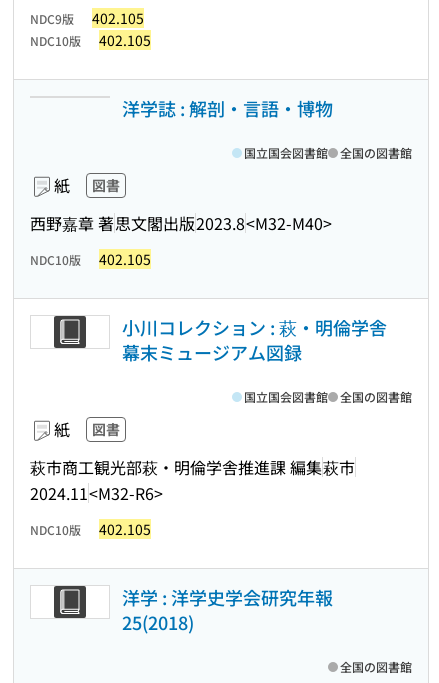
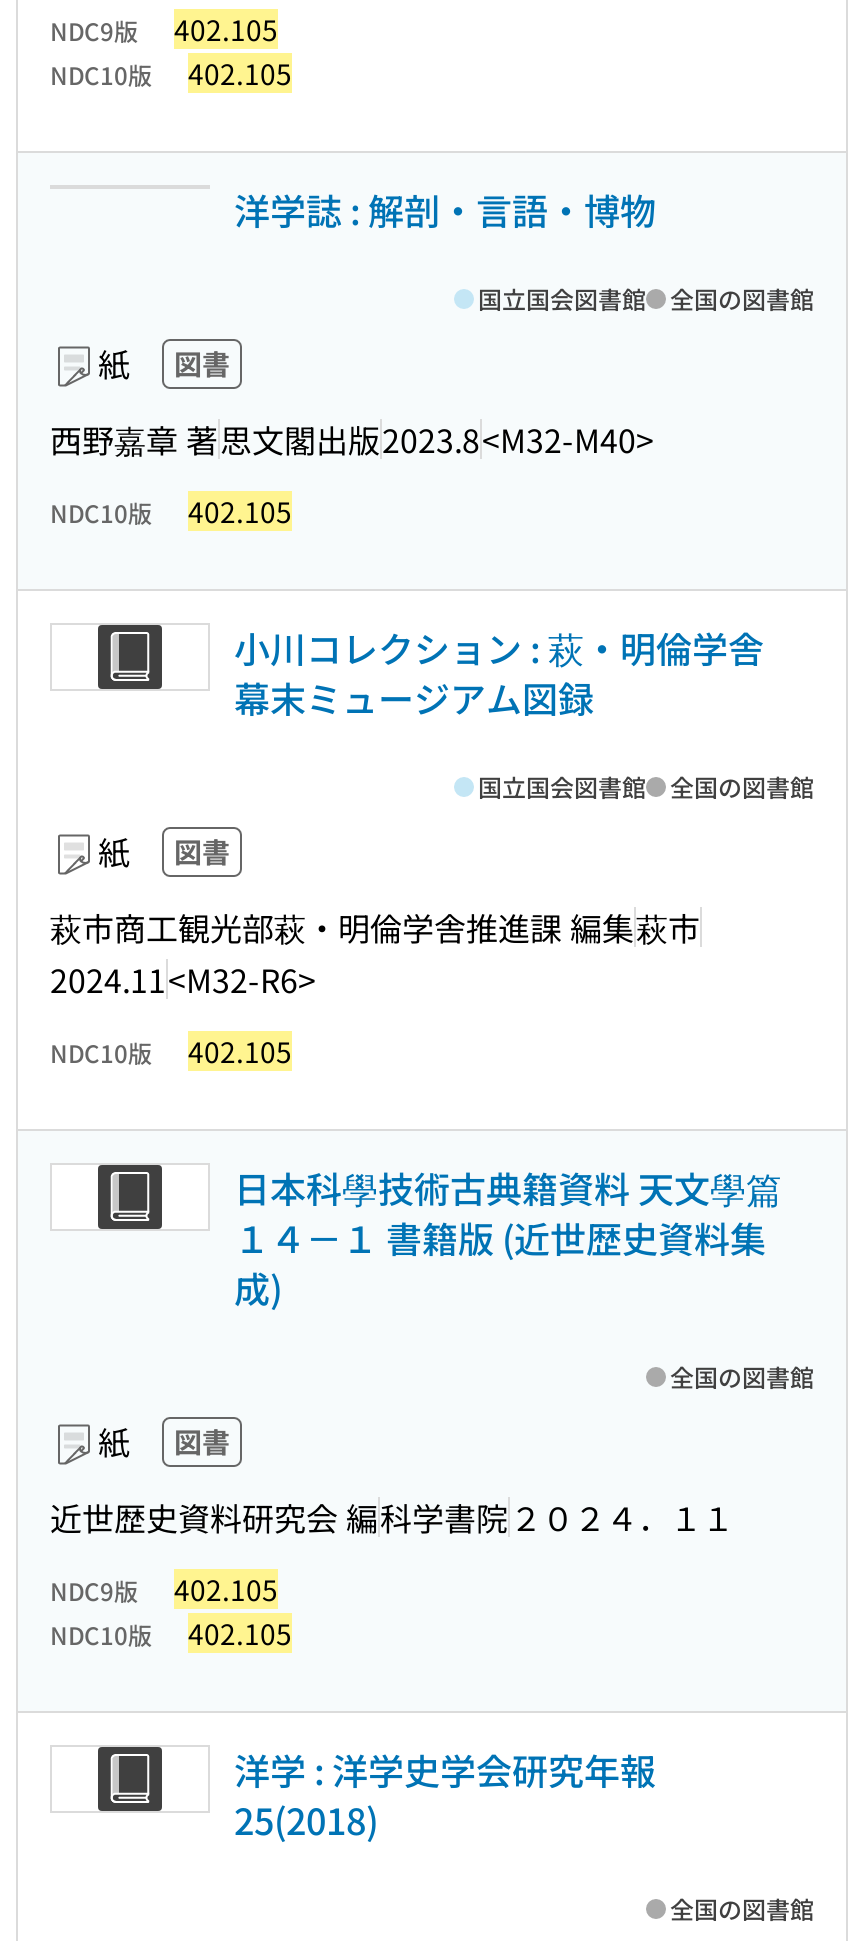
none -> [50,1161,782,1540] 日本科學技術古典籍資料 天文學篇 | １４－１ 書籍版 (近世歴史資料集 | 成) | 紙 | 図書 | 近世歴史資料研究会 編科学書院２０２４．１１
none -> [50,1569,292,1653] NDC9版 | 402.105 | NDC10版 | 402.105
none -> [670,1359,814,1393] 全国の図書館

